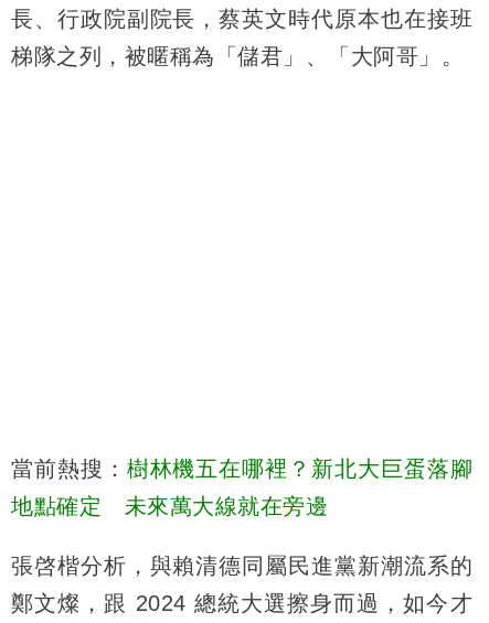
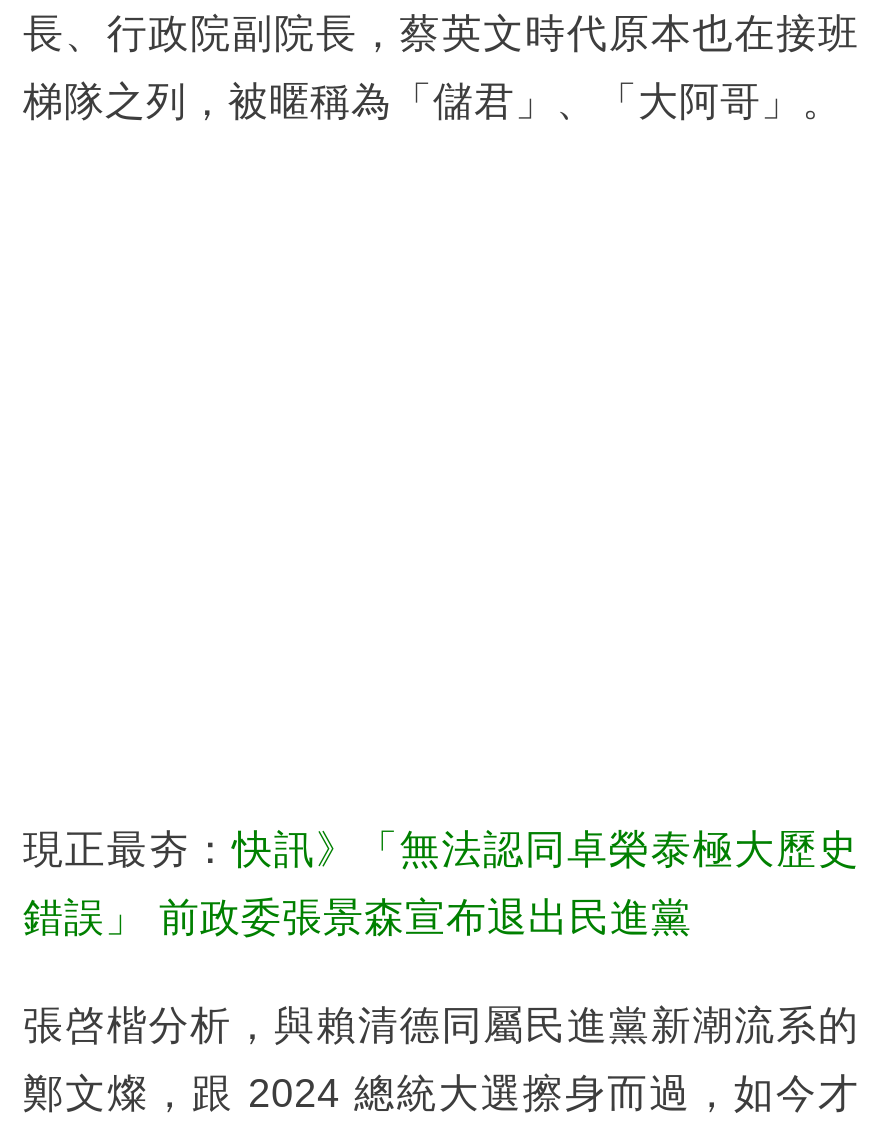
[11,456,472,480] 當前熱搜：樹林機五在哪裡？新北大巨蛋落腳 -> [23,826,859,870] 現正最夯：快訊》「無法認同卓榮泰極大歷史
[11,494,328,518] 地點確定 未來萬大線就在旁邊 -> [23,894,692,938] 錯誤」 前政委張景森宣布退出民進黨

